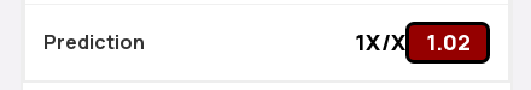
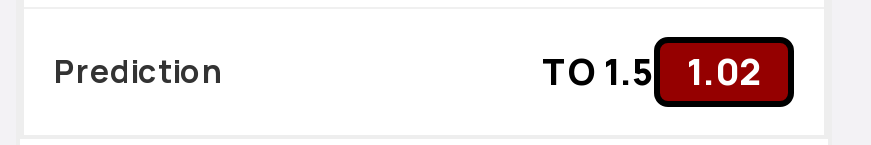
[355,28,470,57] 1X/X 1.02 -> [542,48,761,96] TO 1.5 1.02

